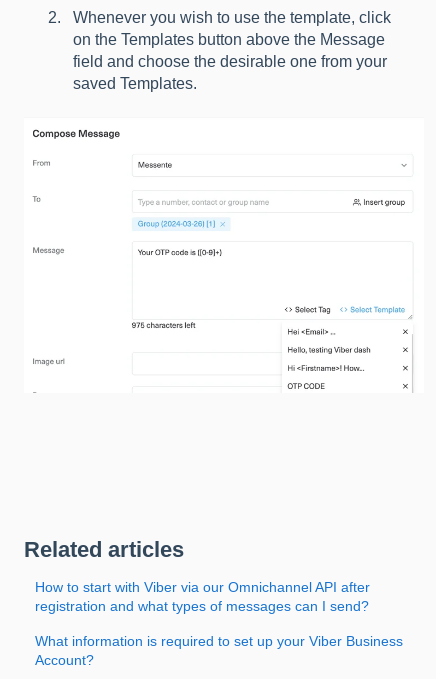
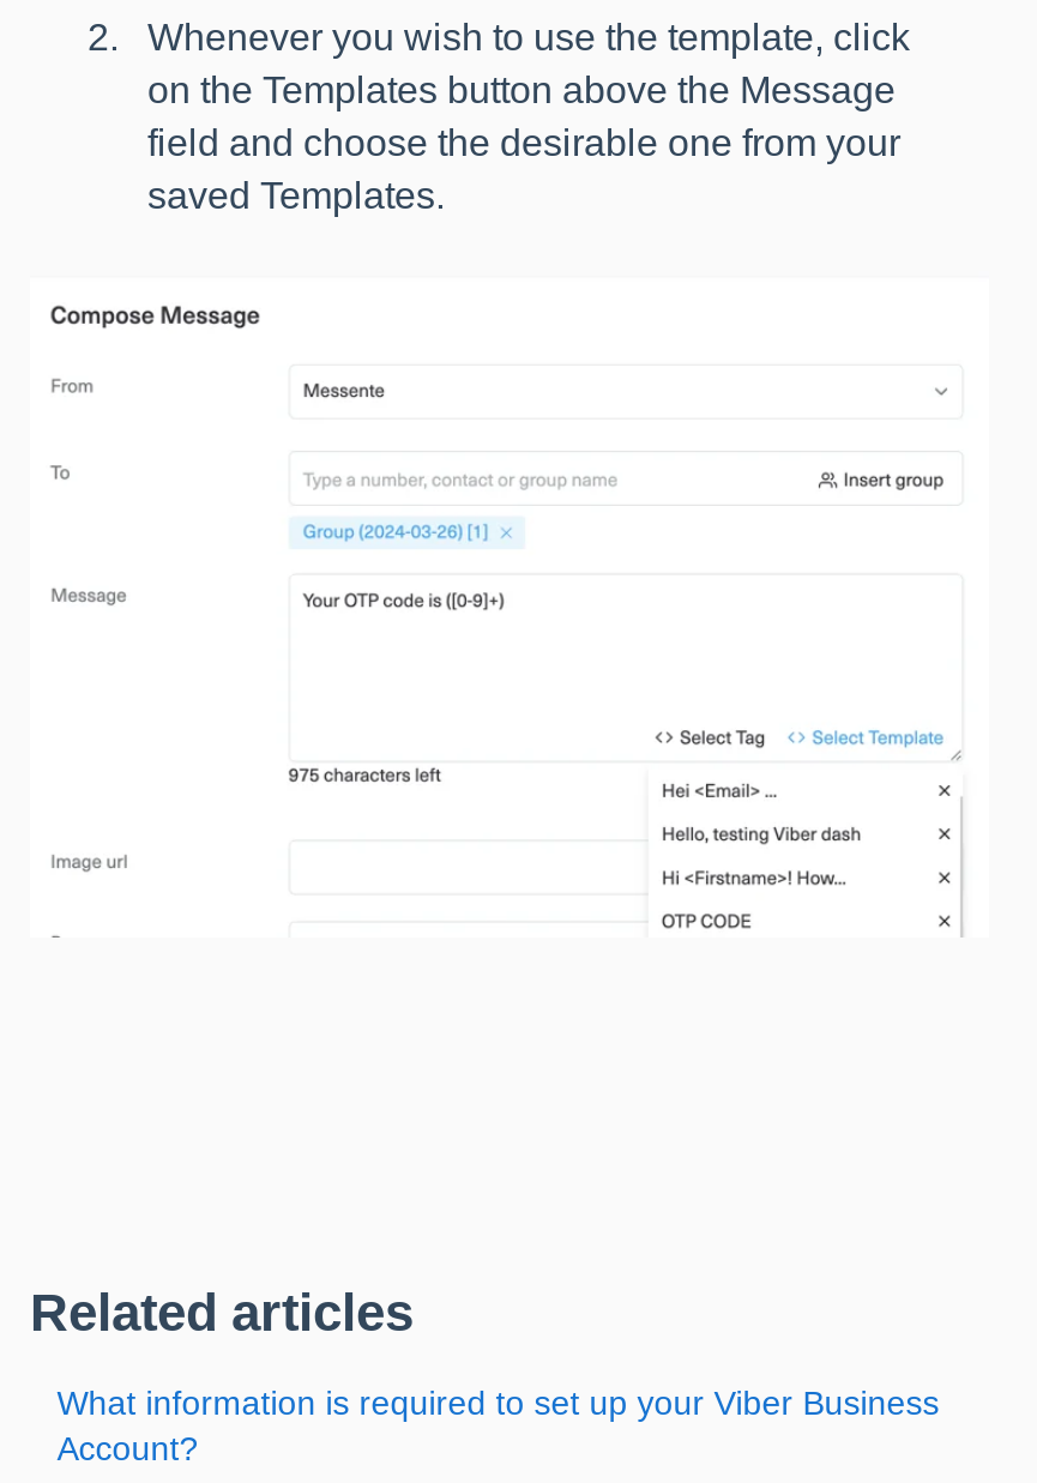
[35,579,370,614] How to start with Viber via our Omnichannel API after | registration and what types of messages can I send? -> none

